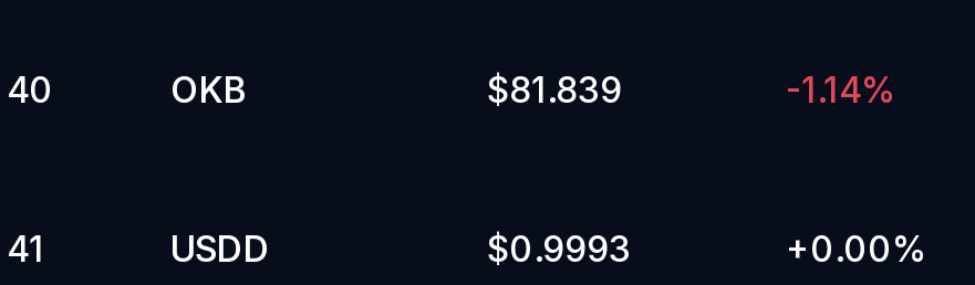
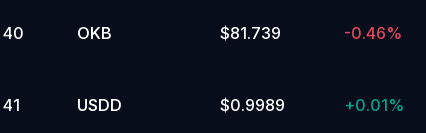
[487,68,622,112] $81.839 -> [220,23,281,43] $81.739
[786,68,896,112] -1.14% -> [344,23,402,43] -0.46%
[487,227,631,271] $0.9993 -> [220,95,285,115] $0.9989
[786,227,927,271] +0.00% -> [344,95,404,115] +0.01%

